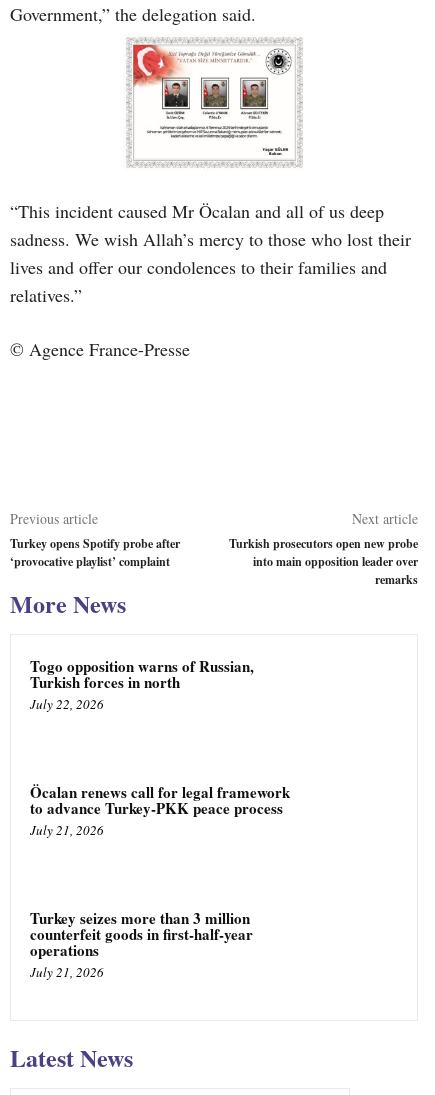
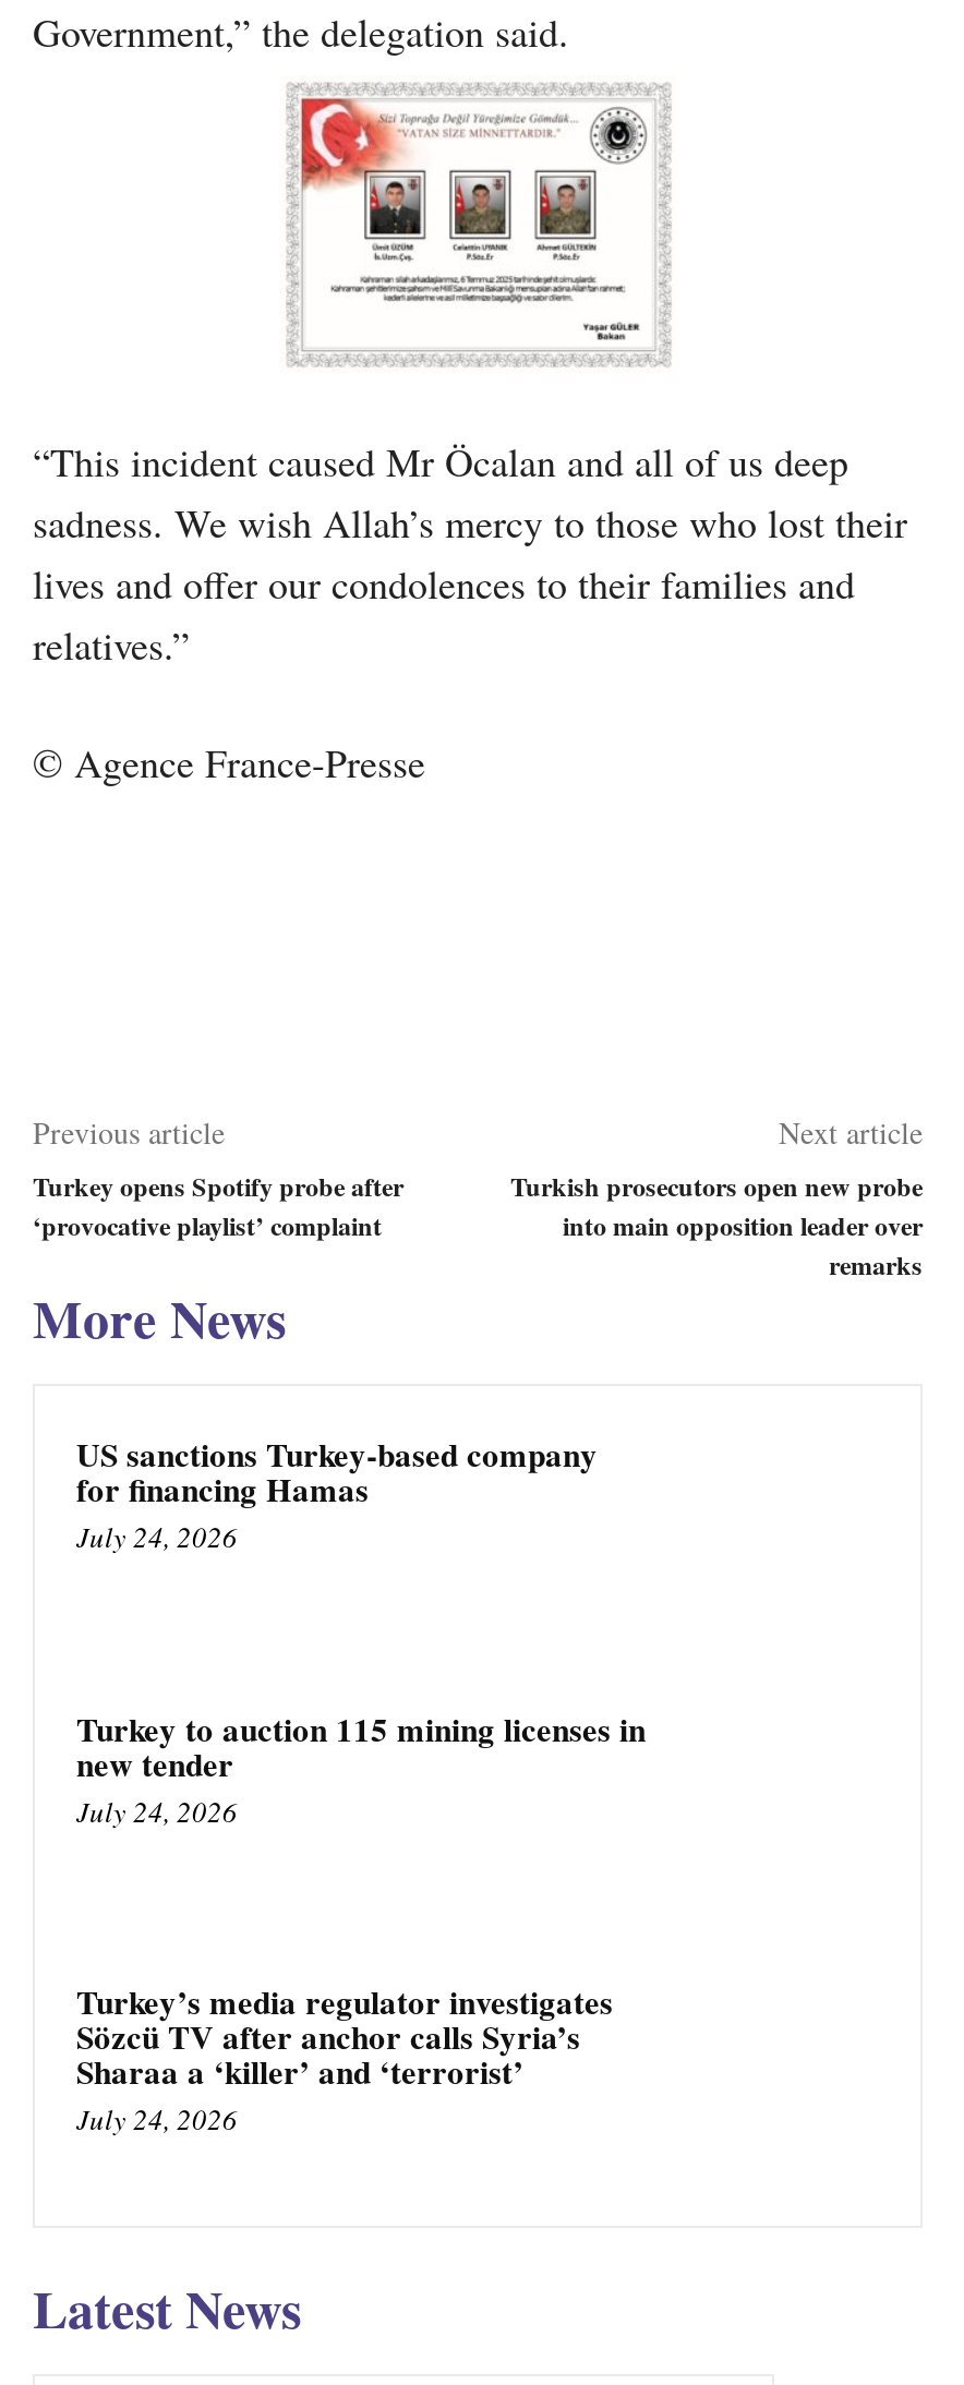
[30,655,254,713] Togo opposition warns of Russian, | Turkish forces in north | July 22, 2026 -> [76,1429,598,1556] US sanctions Turkey-based company | for financing Hamas | July 24, 2026
[30,781,290,839] Öcalan renews call for legal framework | to advance Turkey-PKK peace process | July 21, 2026 -> [76,1703,646,1830] Turkey to auction 115 mining licenses in | new tender | July 24, 2026
[30,907,253,981] Turkey seizes more than 3 million | counterfeit goods in first-half-year | operations | July 21, 2026 -> [76,1978,613,2139] Turkey’s media regulator investigates | Sözcü TV after anchor calls Syria’s | Sharaa a ‘killer’ and ‘terrorist’ | July 24, 2026

